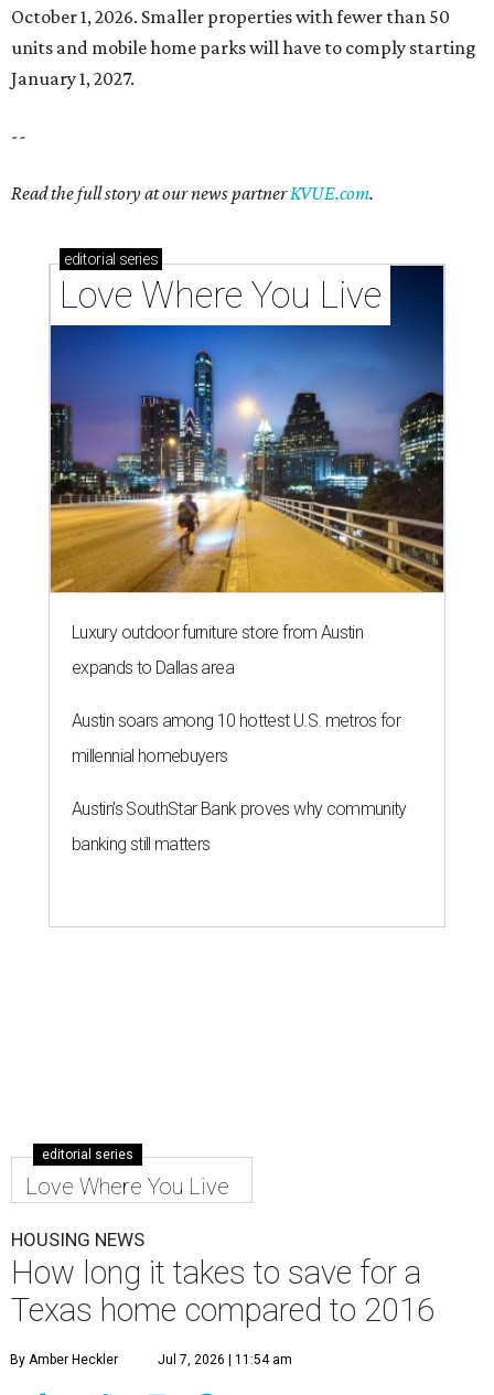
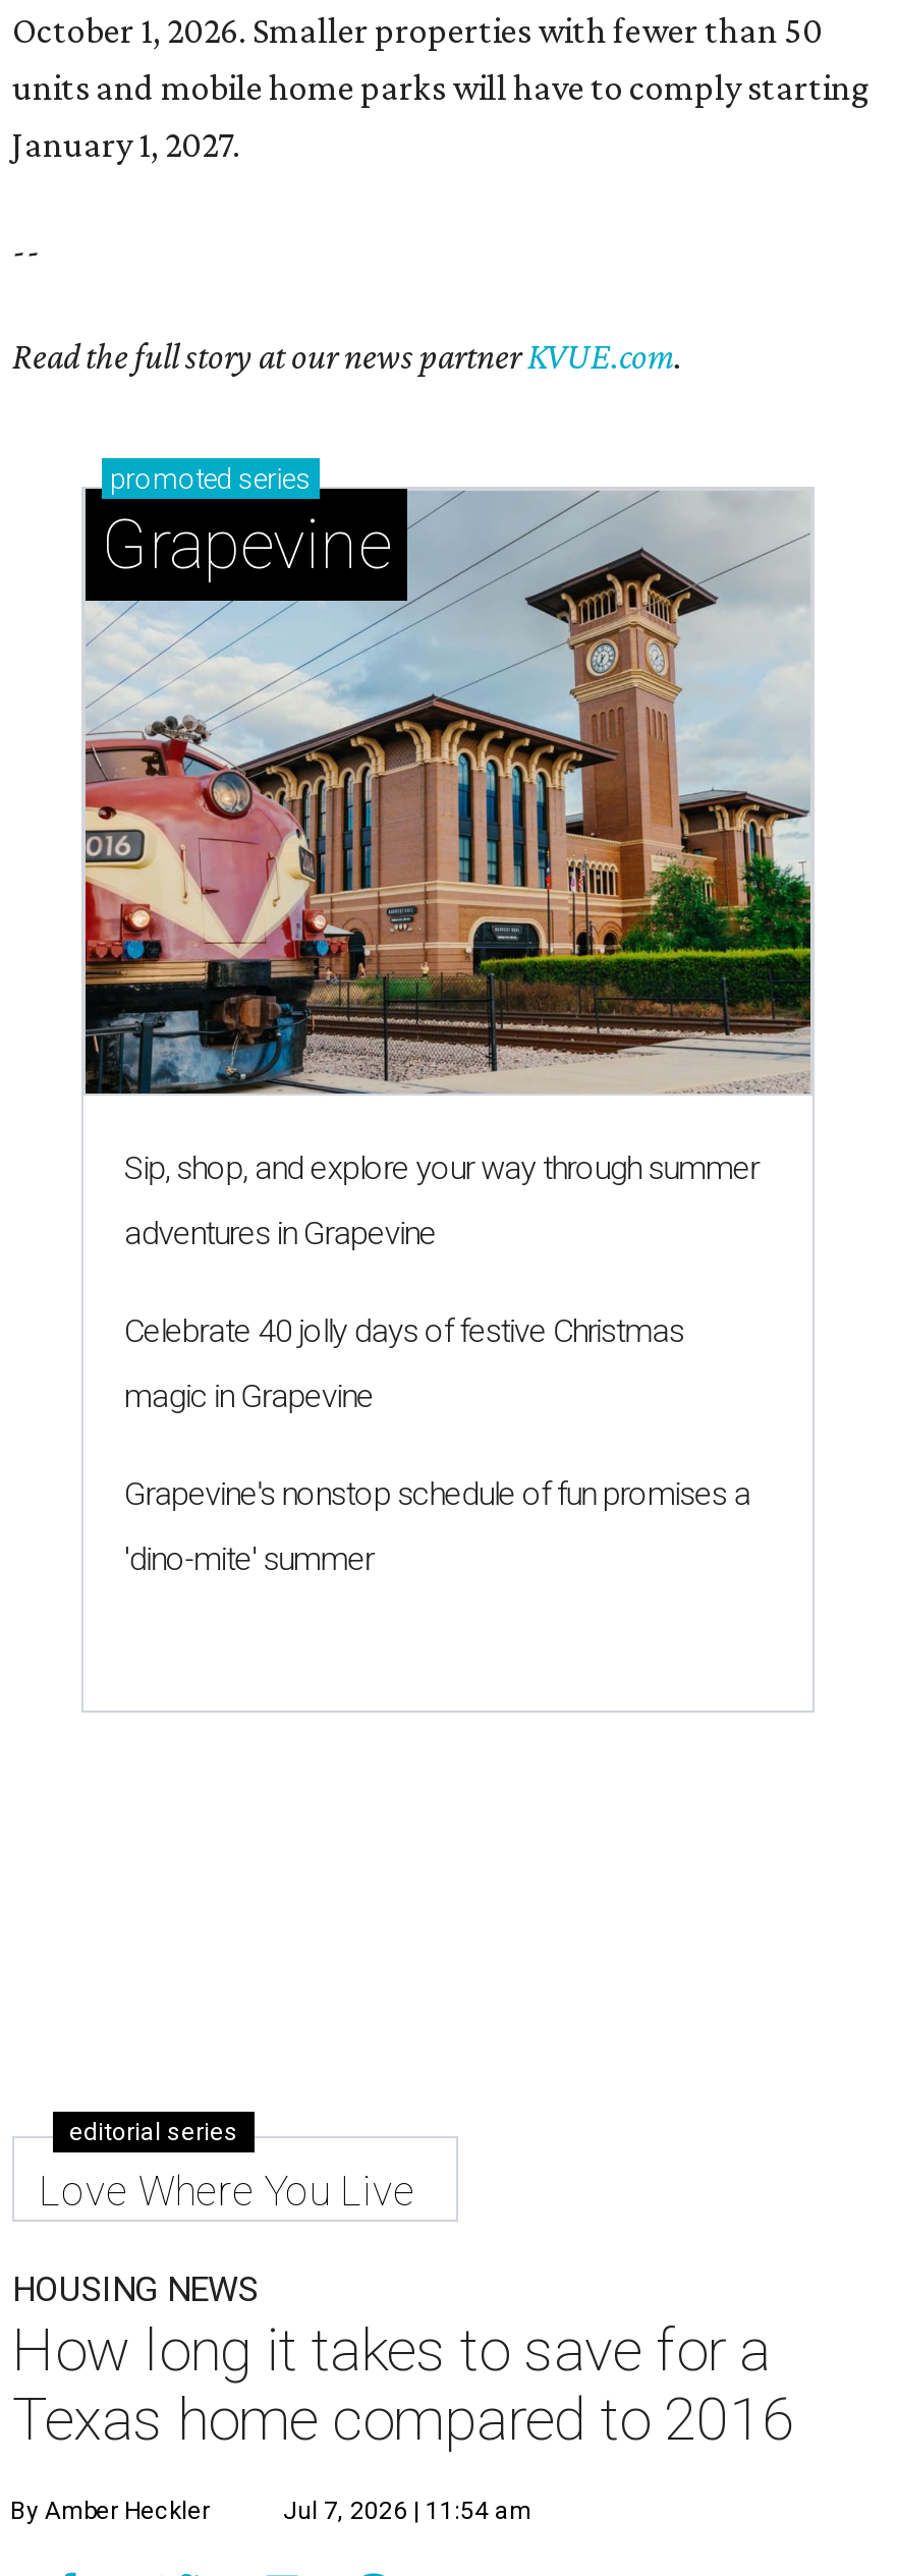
[50,250,444,593] [image] | editorial series | Love Where You Live -> [83,462,812,1096] [image] | promoted series | Grapevine
[72,622,363,643] Luxury outdoor furniture store from Austin -> [124,1149,759,1187] Sip, shop, and explore your way through summer
[72,657,234,678] expands to Dallas area -> [124,1214,436,1252] adventures in Grapevine
[72,710,400,731] Austin soars among 10 hottest U.S. metros for -> [124,1311,684,1350] Celebrate 40 jolly days of festive Christmas
[72,745,228,766] millennial homebuyers -> [124,1377,374,1415] magic in Grapevine
[72,798,407,819] Austin's SouthStar Bank proves why community -> [124,1474,751,1513] Grapevine's nonstop schedule of fun promises a
[72,834,210,855] banking still matters -> [124,1539,374,1578] 'dino-mite' summer

